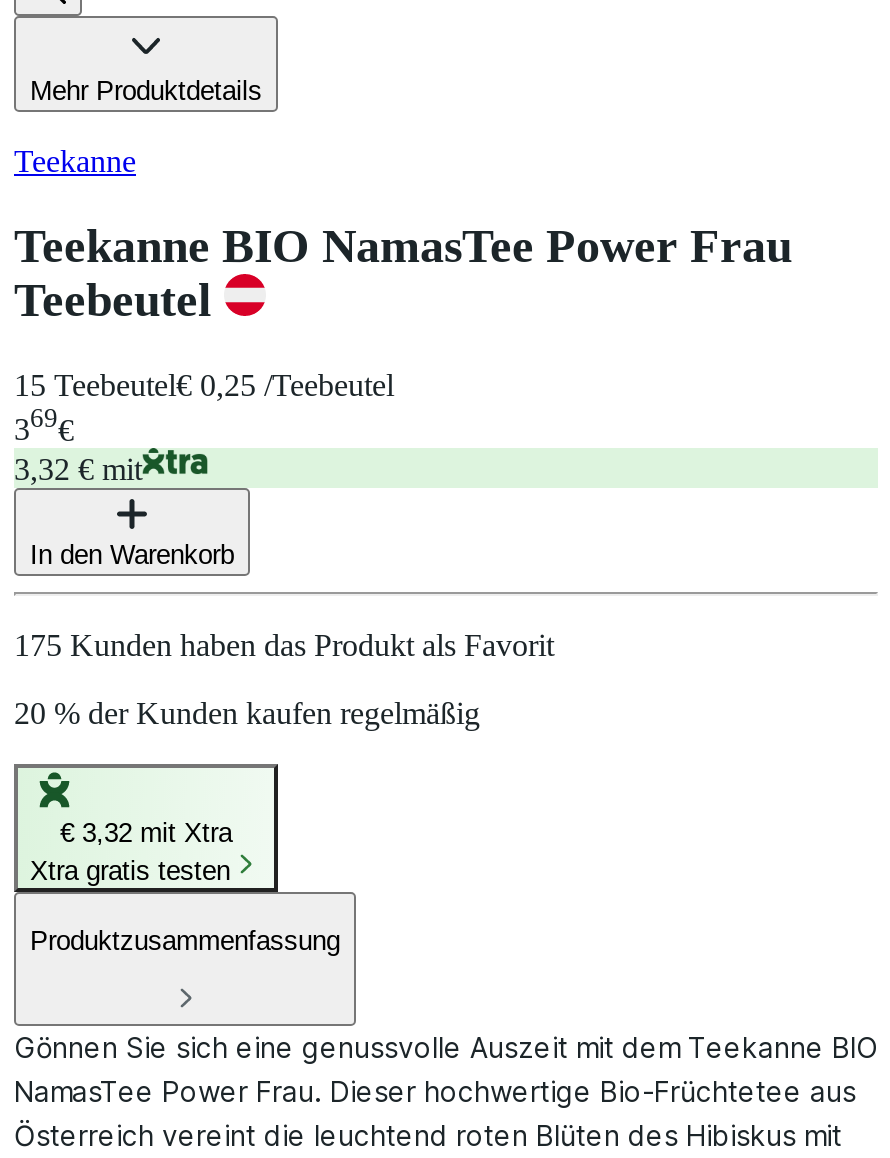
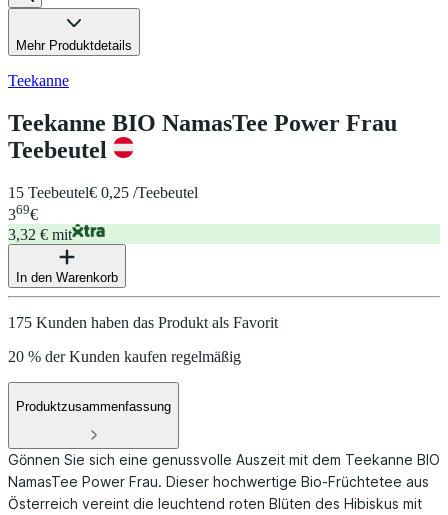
[14,764,280,894] [image] | € 3,32 mit Xtra | Xtra gratis testen -> none

